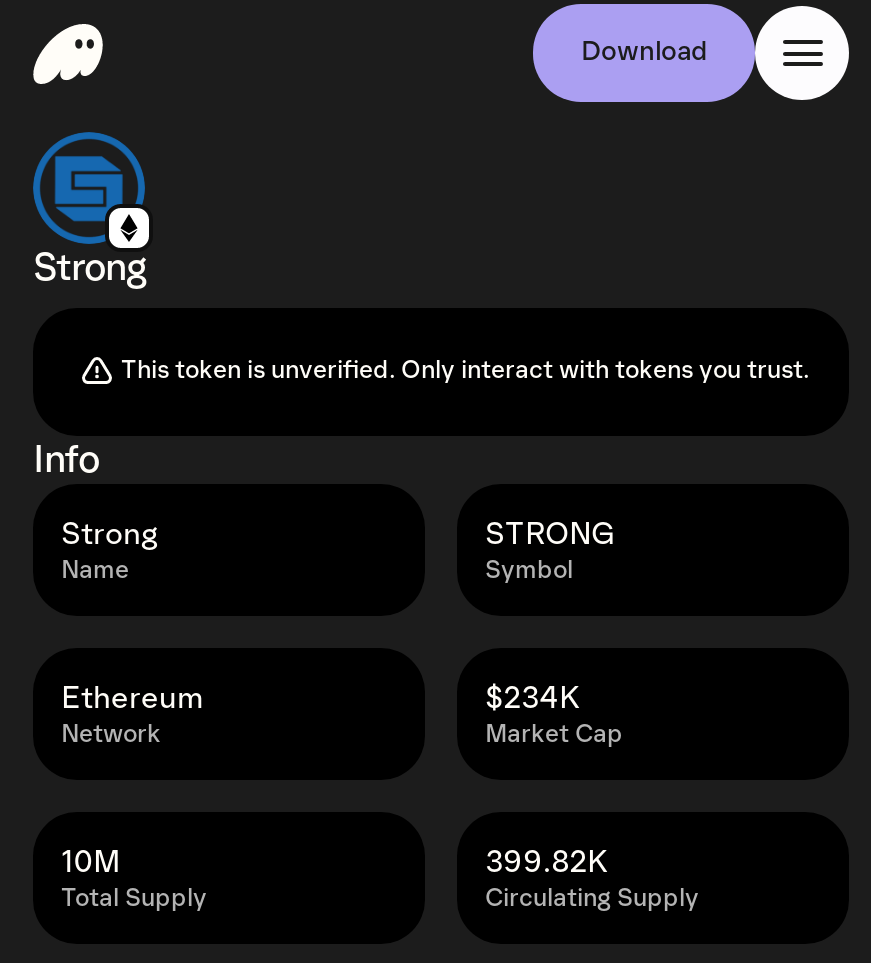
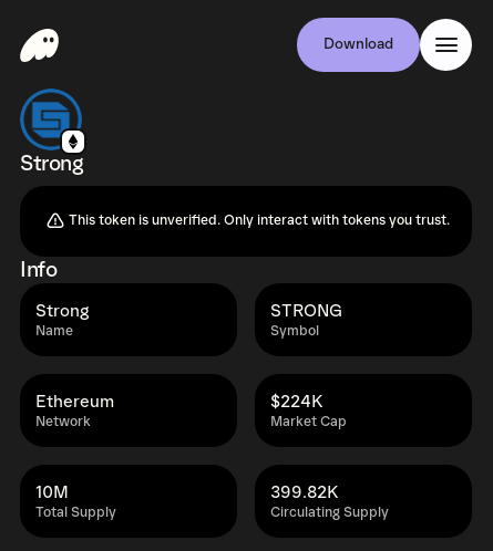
[485,680,581,716] $234K -> [270,392,323,412] $224K

